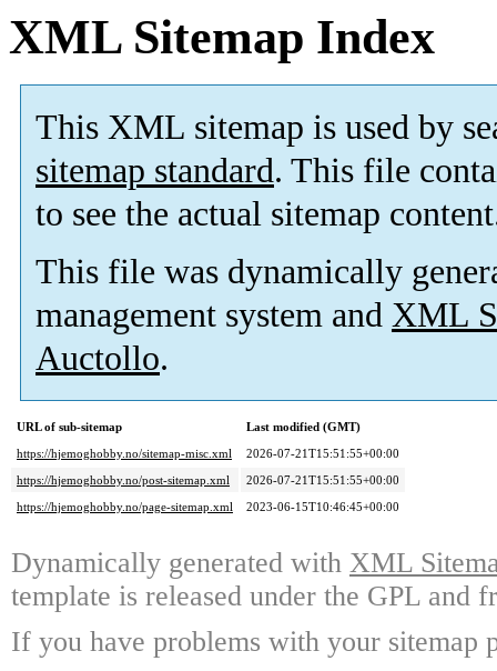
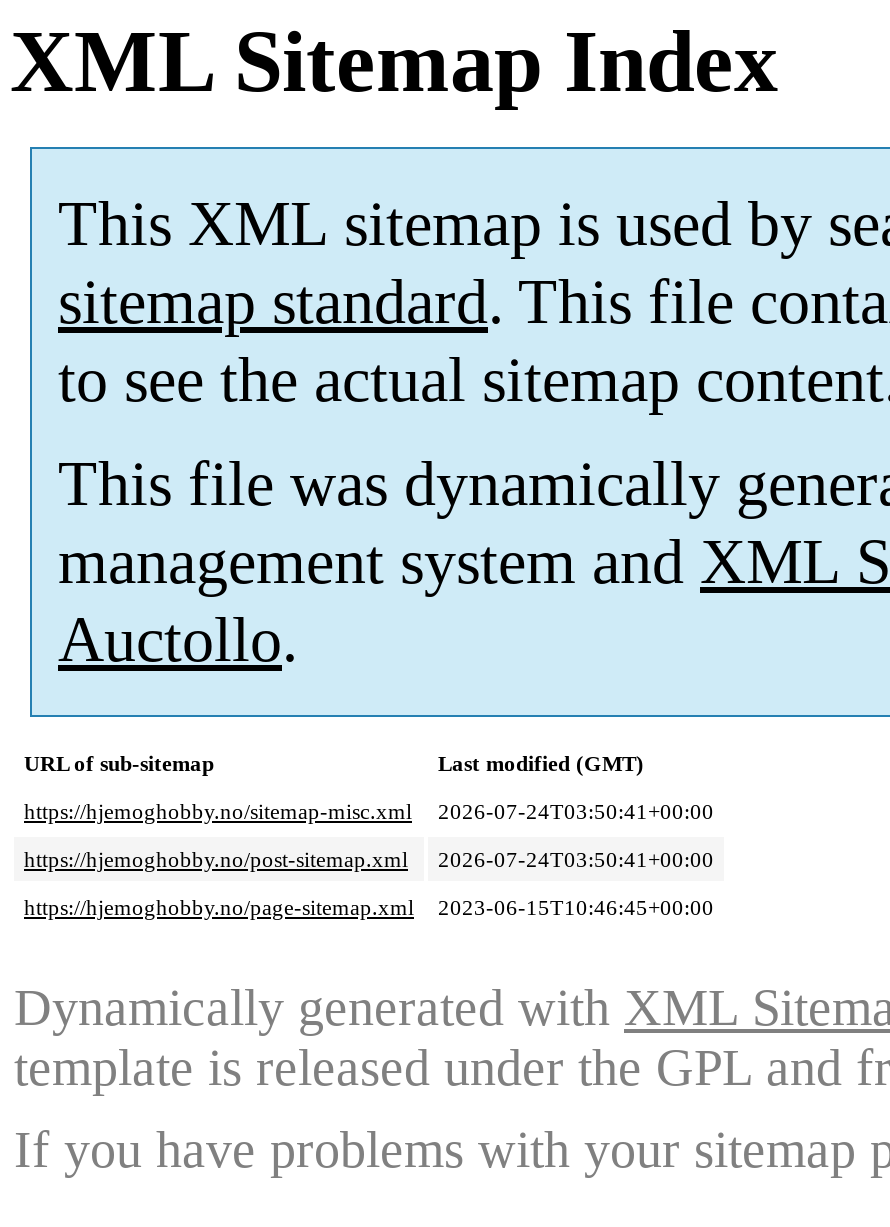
[17,447,399,460] https://hjemoghobby.no/sitemap-misc.xml 2026-07-21T15:51:55+00:00 -> [24,800,714,824] https://hjemoghobby.no/sitemap-misc.xml 2026-07-24T03:50:41+00:00
[17,474,399,487] https://hjemoghobby.no/post-sitemap.xml 2026-07-21T15:51:55+00:00 -> [24,848,714,872] https://hjemoghobby.no/post-sitemap.xml 2026-07-24T03:50:41+00:00

